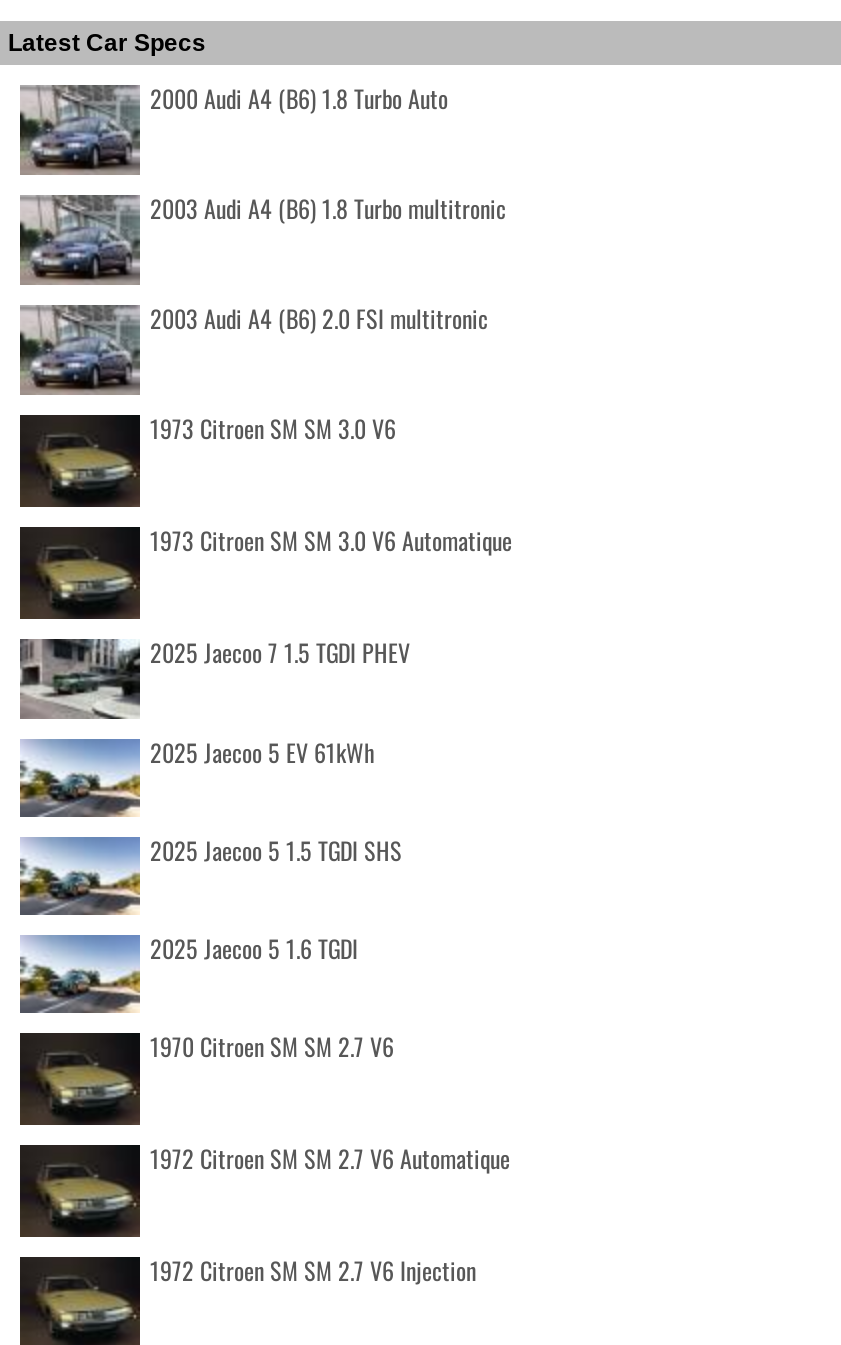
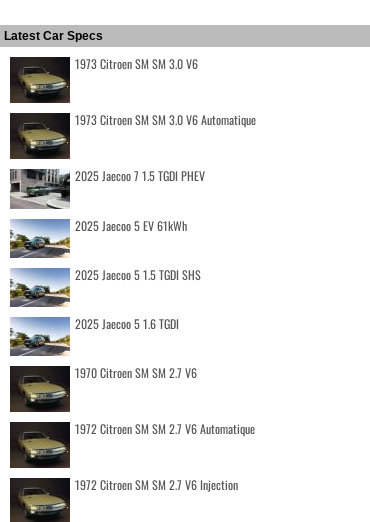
[20,82,506,336] [image] | 2000 Audi A4 (B6) 1.8 Turbo Auto | 2003 Audi A4 (B6) 1.8 Turbo multitronic | 2003 Audi A4 (B6) 2.0 FSI multitronic -> none
[20,193,140,287] [image] -> none
[20,303,140,393] [image] -> none

